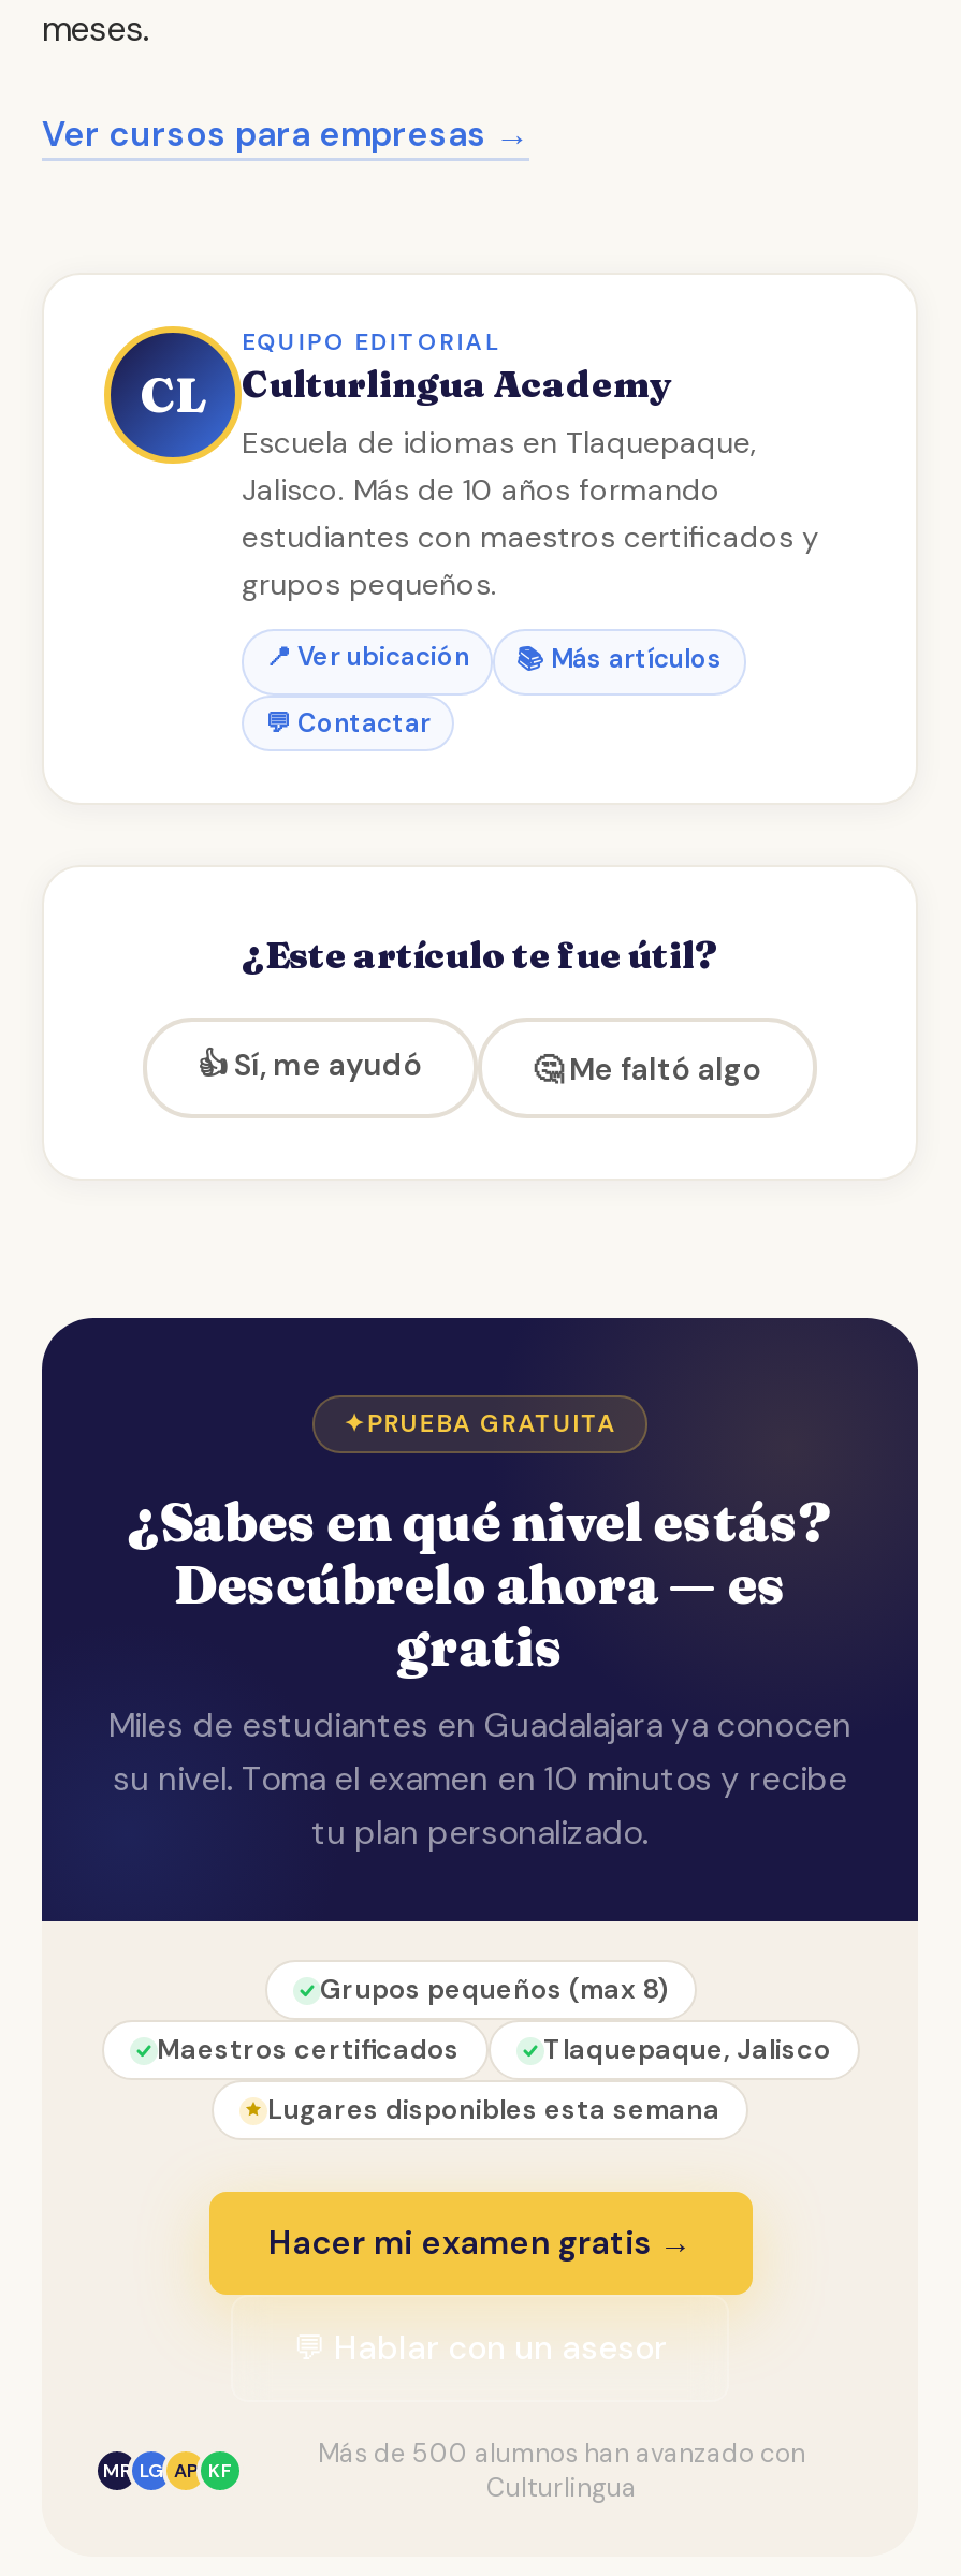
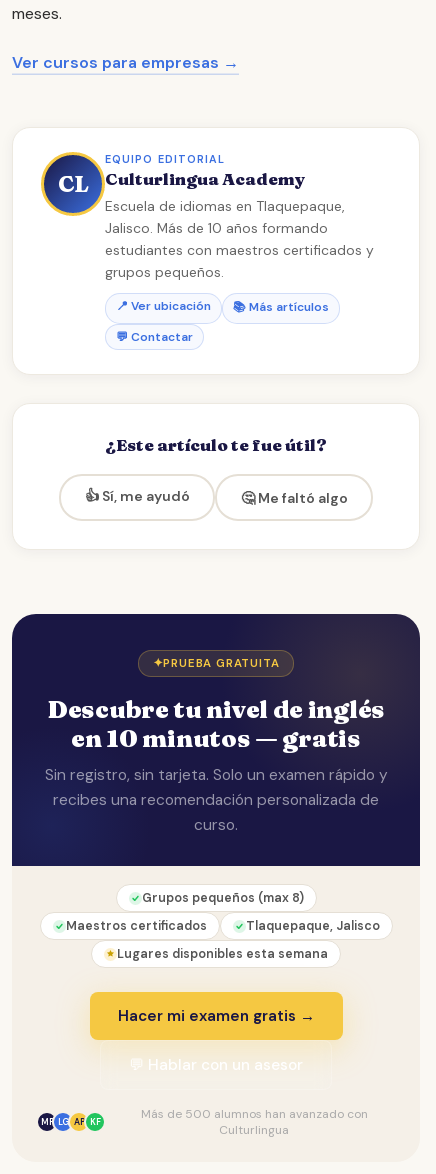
[108,1490,851,1855] ¿Sabes en qué nivel estás? | Descúbrelo ahora — es | gratis | Miles de estudiantes en Guadalajara ya conocen | su nivel. Toma el examen en 10 minutos y recibe | tu plan personalizado. -> [44,694,387,835] Descubre tu nivel de inglés | en 10 minutos — gratis | Sin registro, sin tarjeta. Solo un examen rápido y | recibes una recomendación personalizada de | curso.

